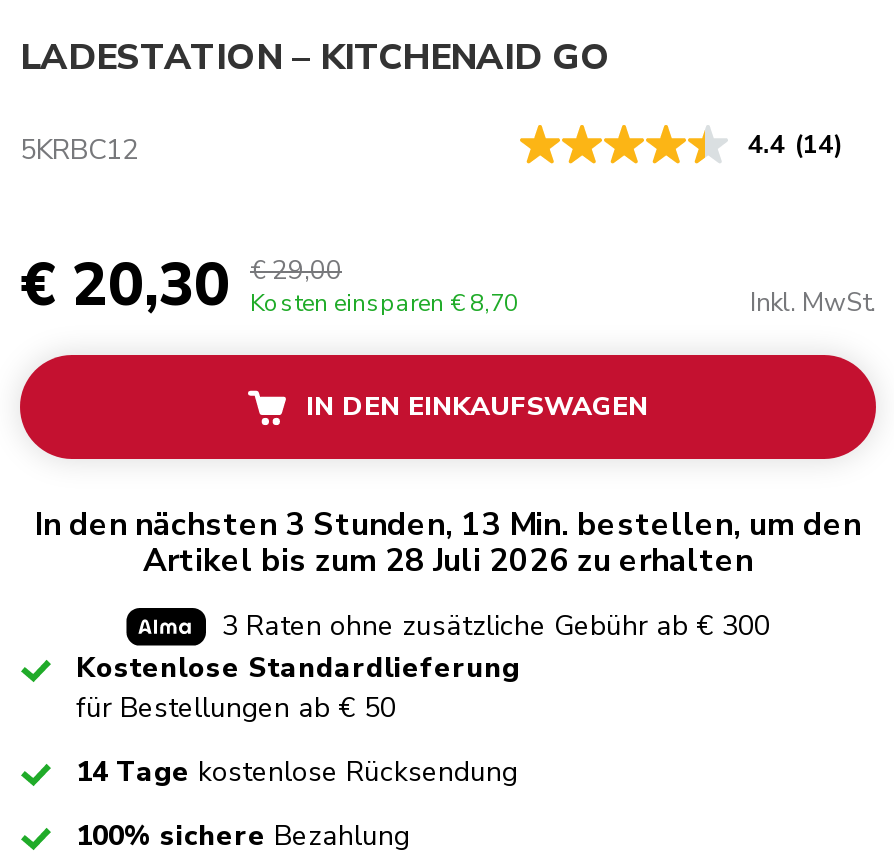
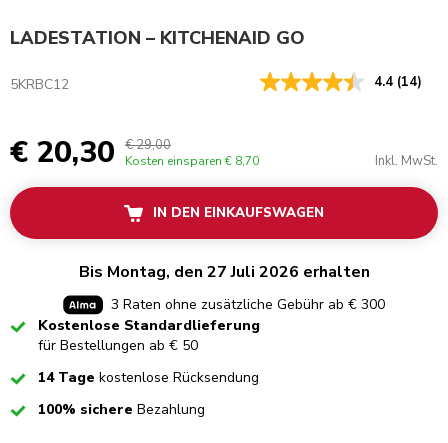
[35,504,861,584] In den nächsten 3 Stunden, 13 Min. bestellen, um den | Artikel bis zum 28 Juli 2026 zu erhalten -> [78,261,369,283] Bis Montag, den 27 Juli 2026 erhalten

